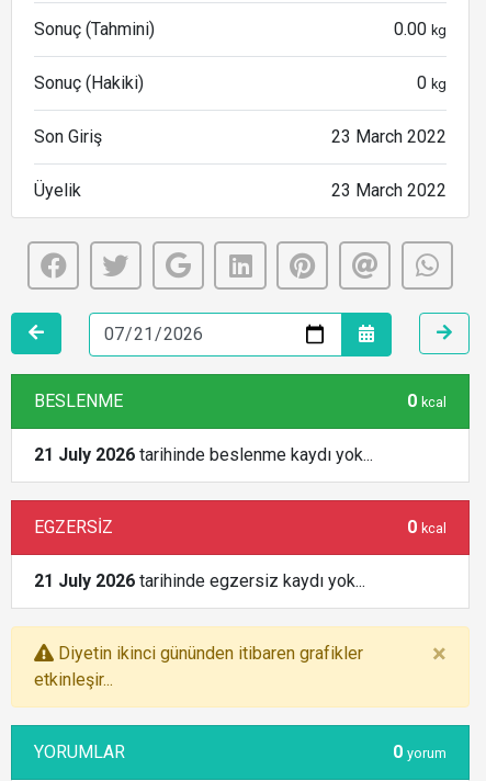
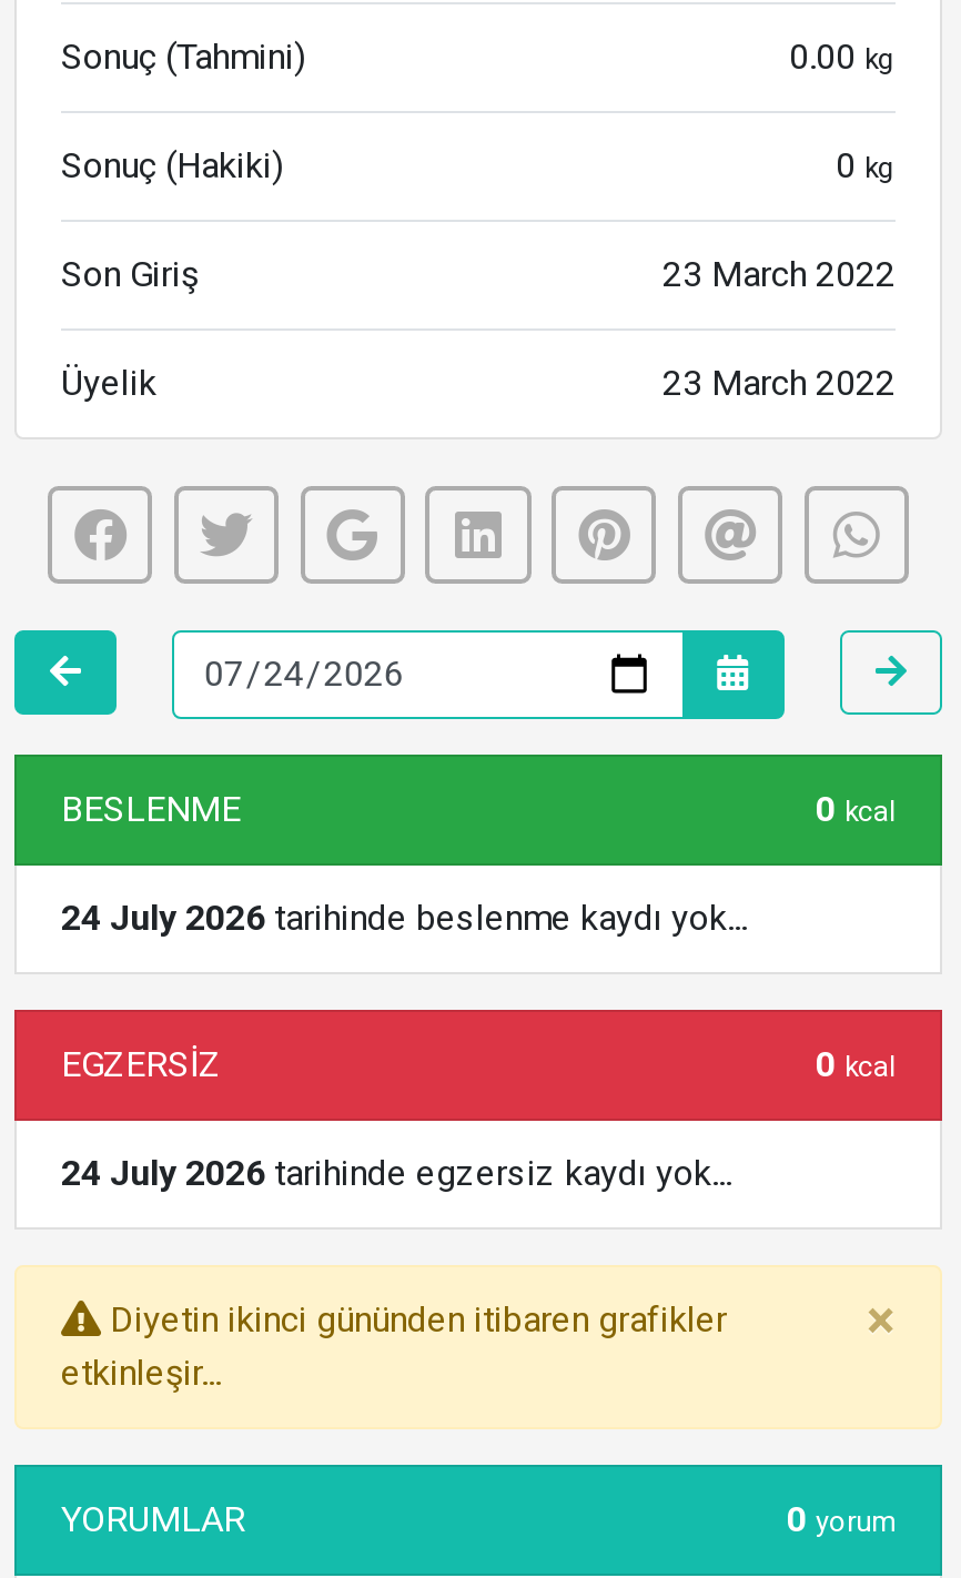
[34,444,373,465] 21 July 2026 tarihinde beslenme kaydı yok... -> [61,896,747,938] 24 July 2026 tarihinde beslenme kaydı yok...
[34,570,365,591] 21 July 2026 tarihinde egzersiz kaydı yok... -> [61,1151,731,1193] 24 July 2026 tarihinde egzersiz kaydı yok...

